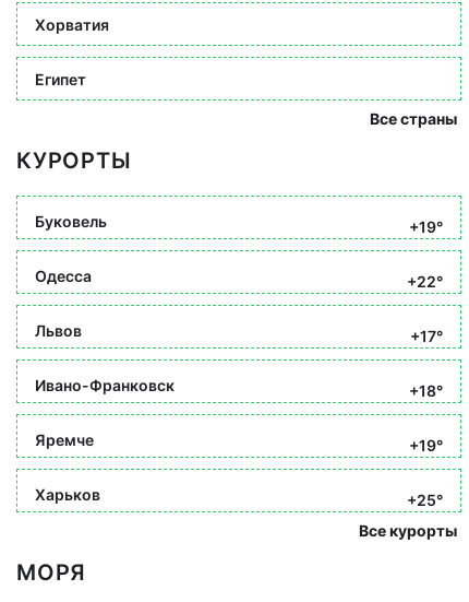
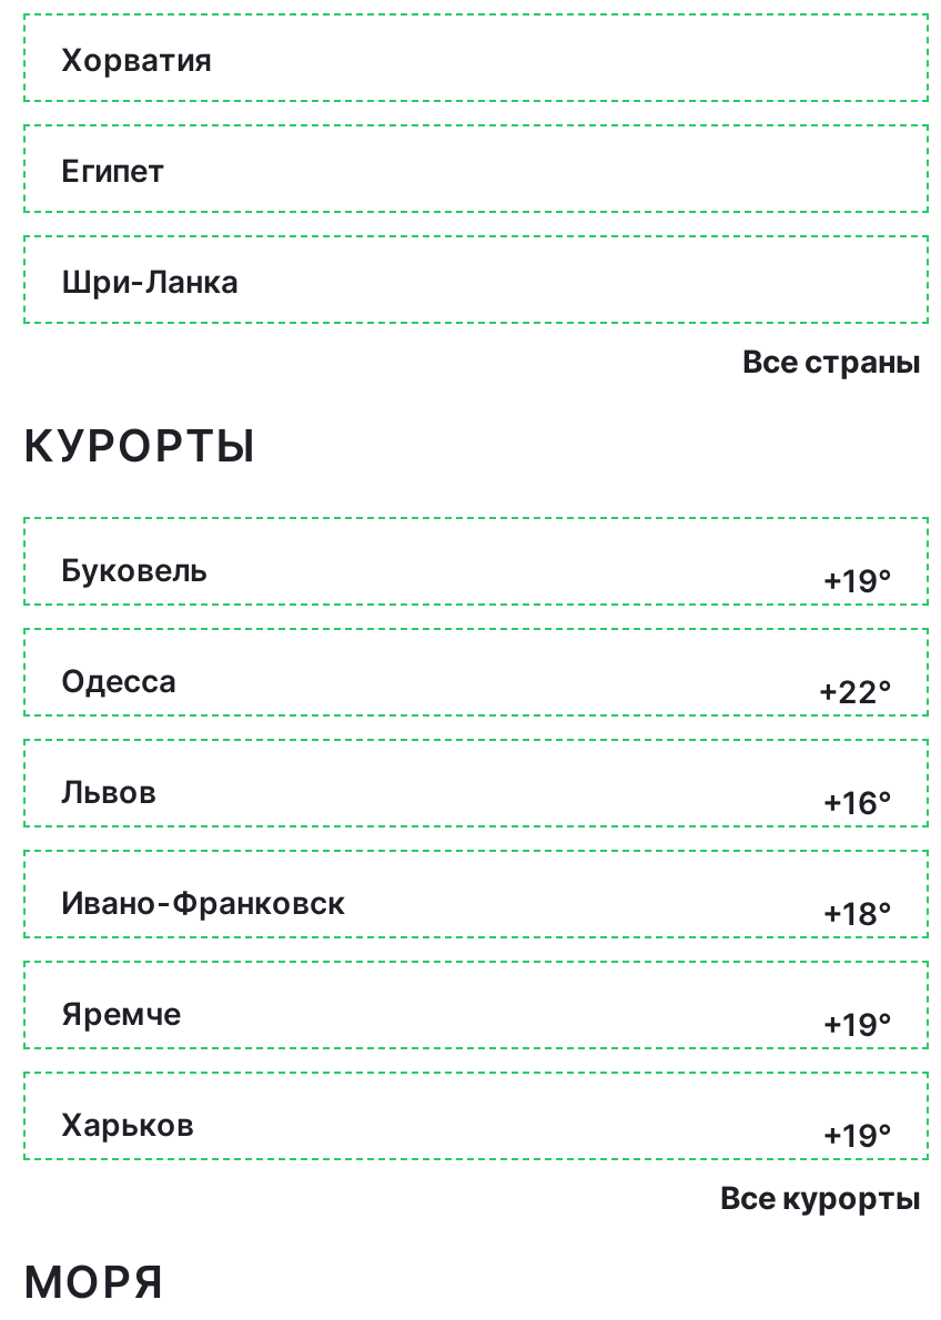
none -> [61,261,239,298] Шри-Ланка
[410,327,443,345] +17° -> [822,783,891,821] +16°
[407,491,443,509] +25° -> [822,1116,891,1154] +19°

